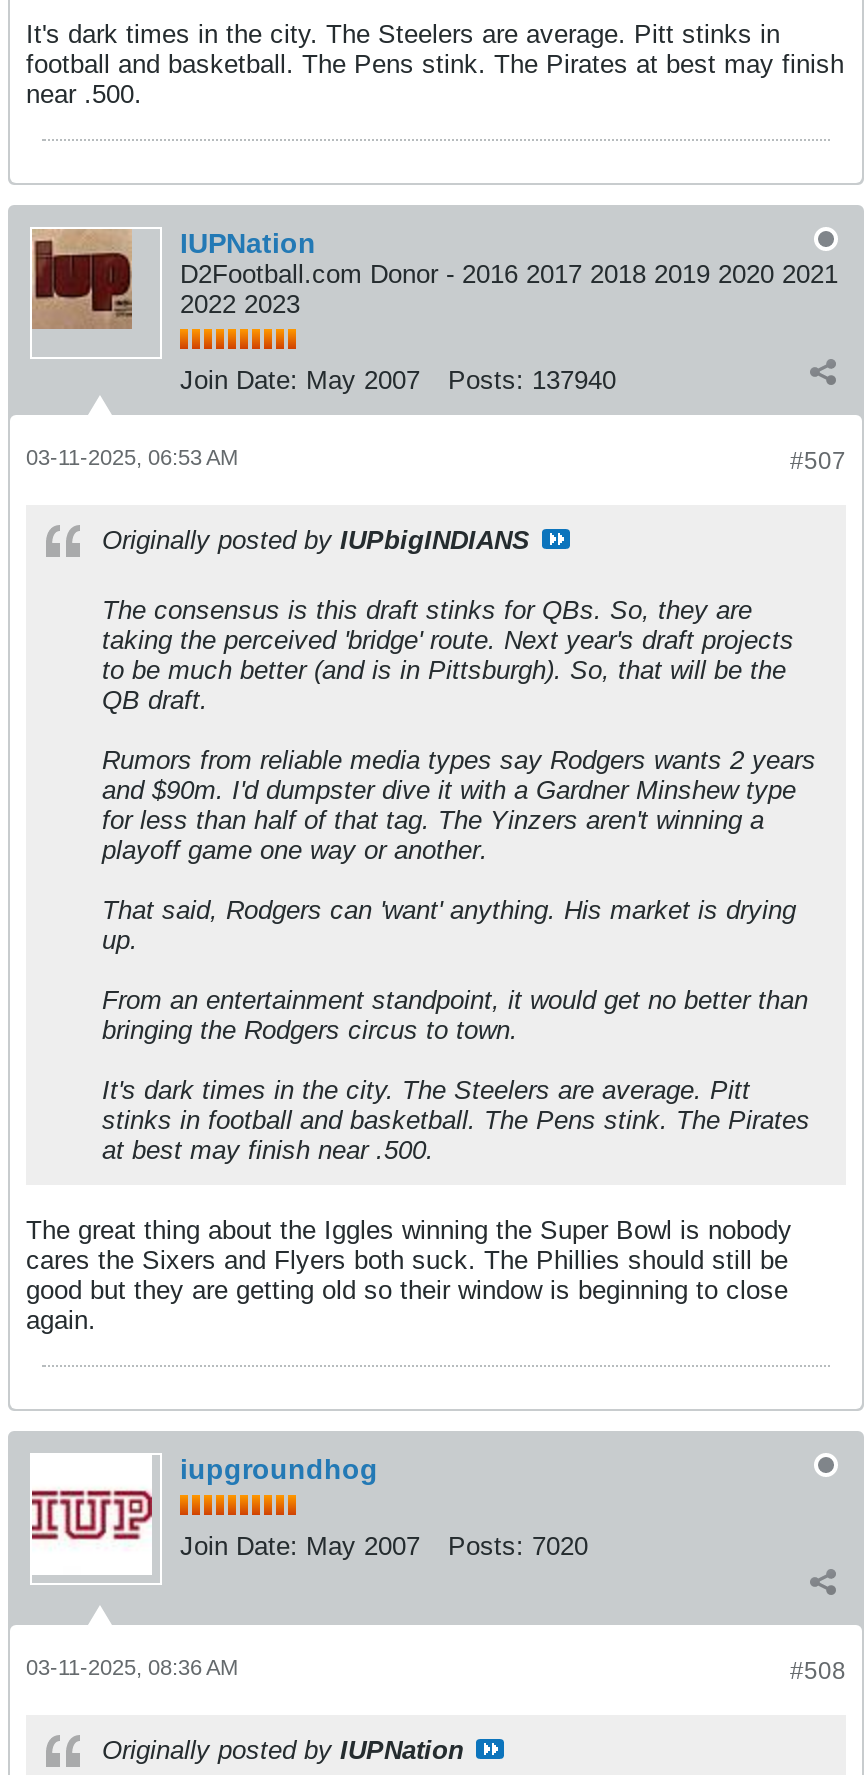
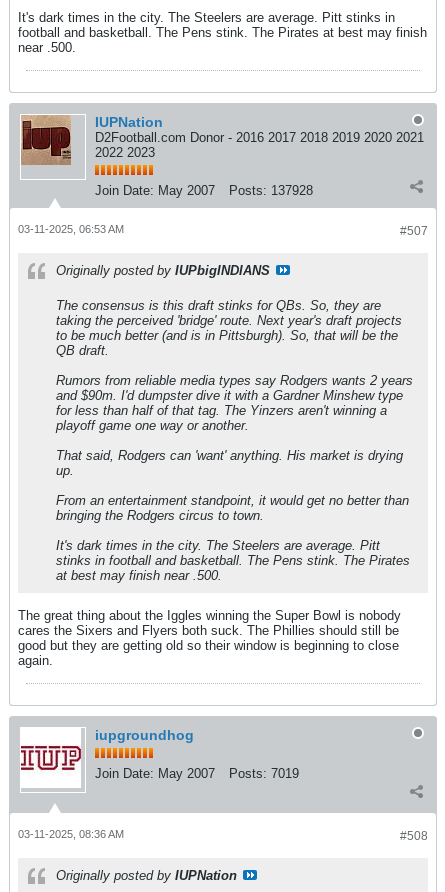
[180,365,616,395] Join Date: May 2007 Posts: 137940 -> [95,183,313,198] Join Date: May 2007 Posts: 137928
[180,1531,588,1561] Join Date: May 2007 Posts: 7020 -> [95,766,299,781] Join Date: May 2007 Posts: 7019

